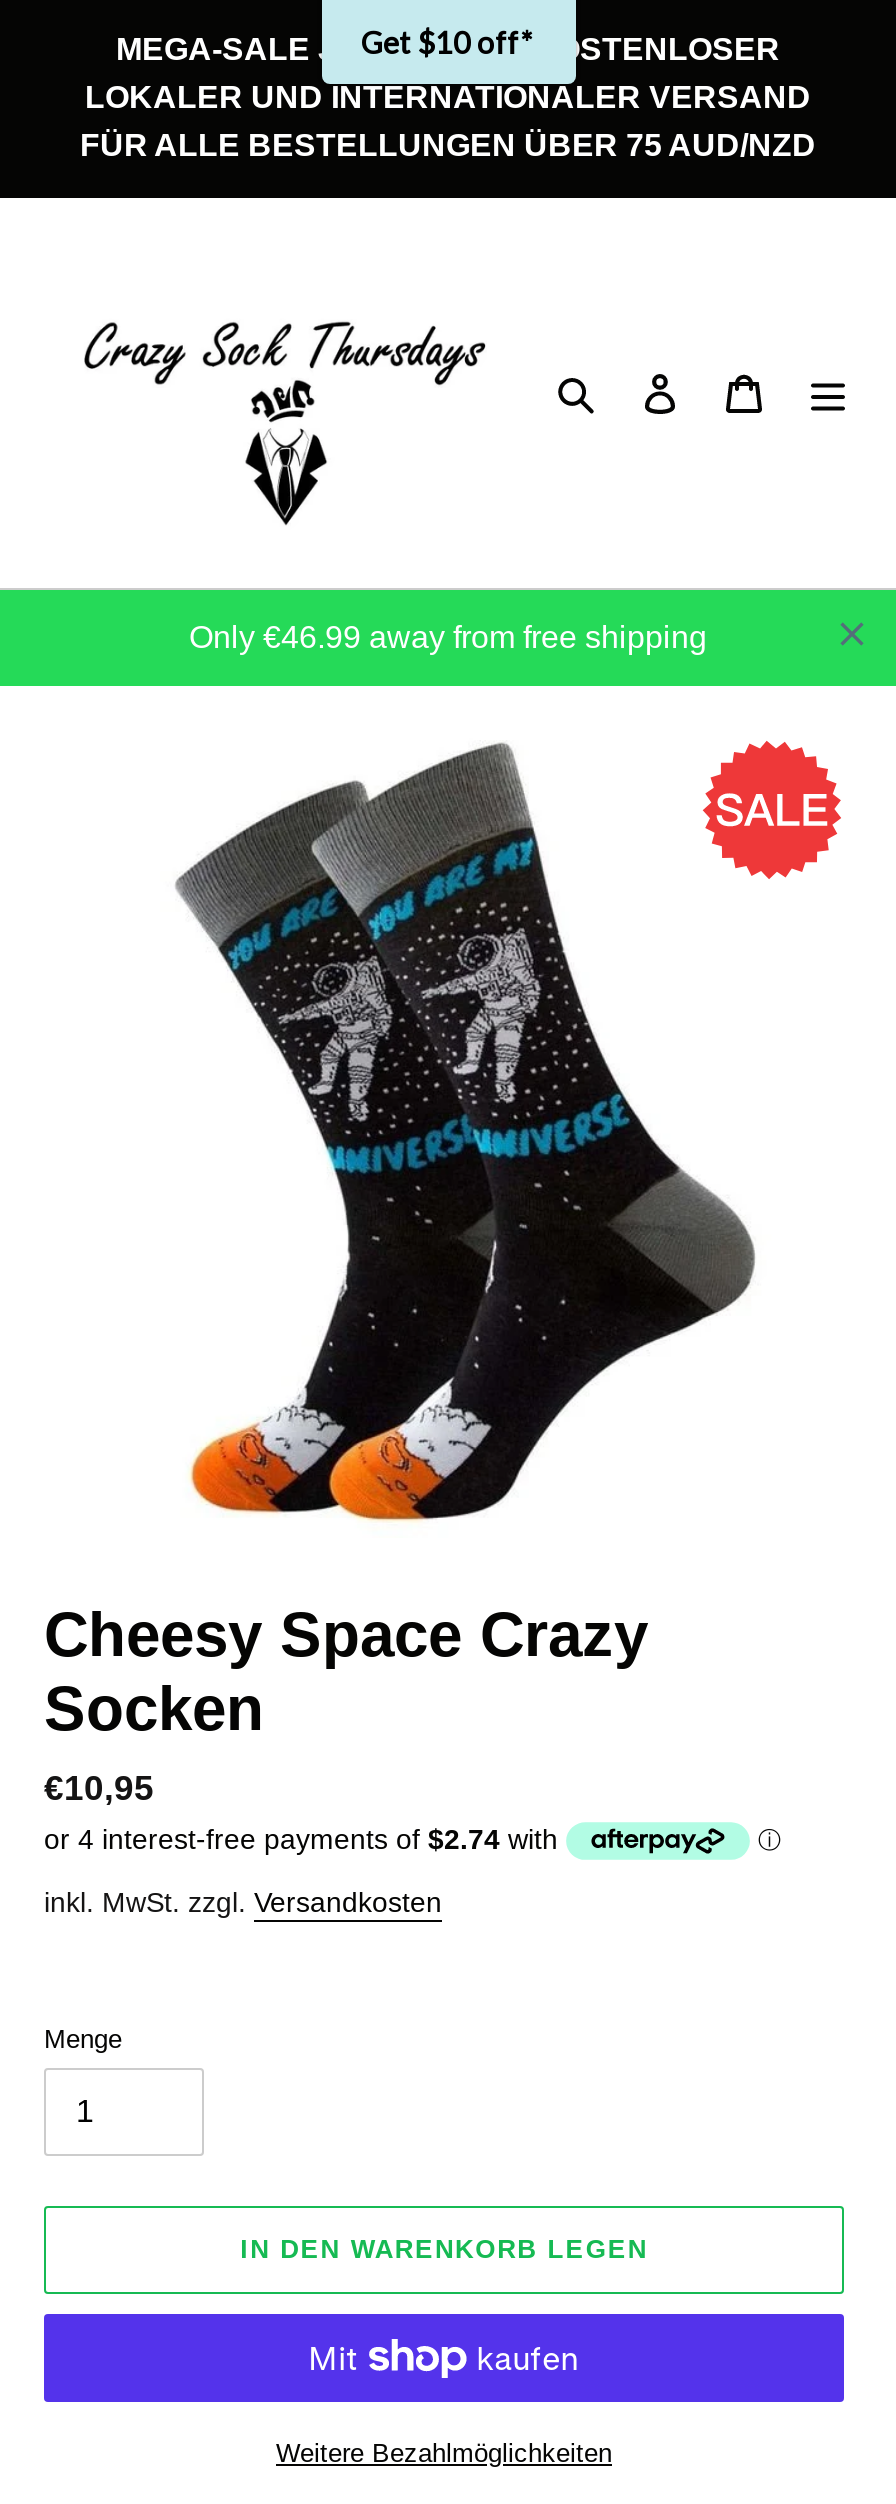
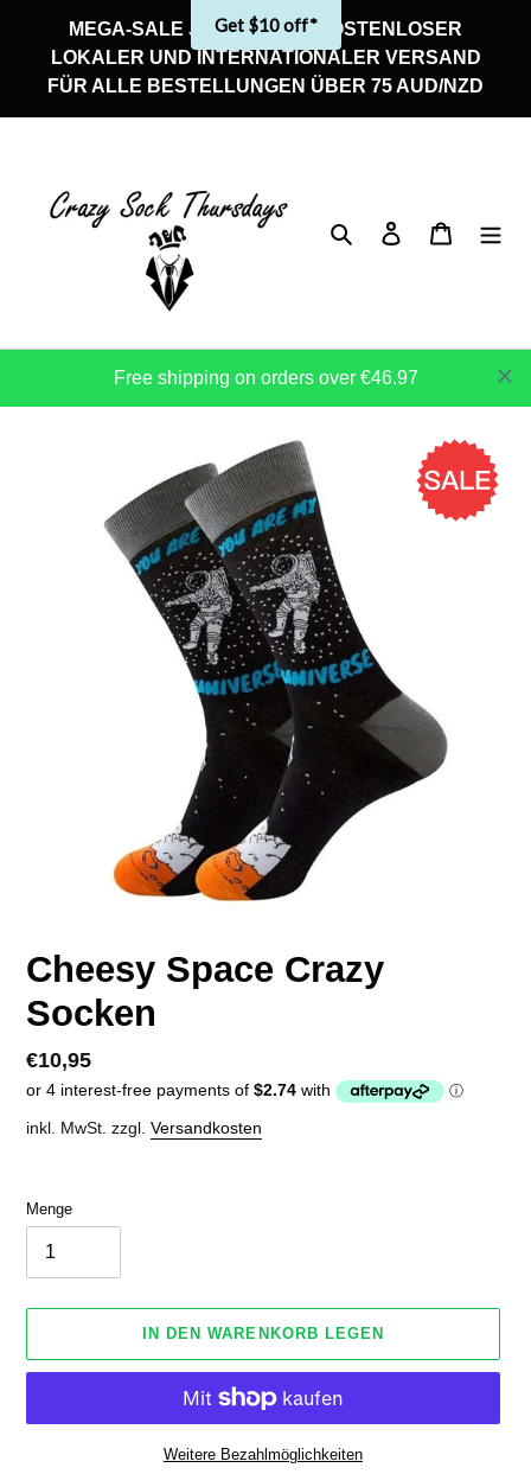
[189,619,707,653] Only €46.99 away from free shipping -> [113,367,418,387] Free shipping on orders over €46.97

